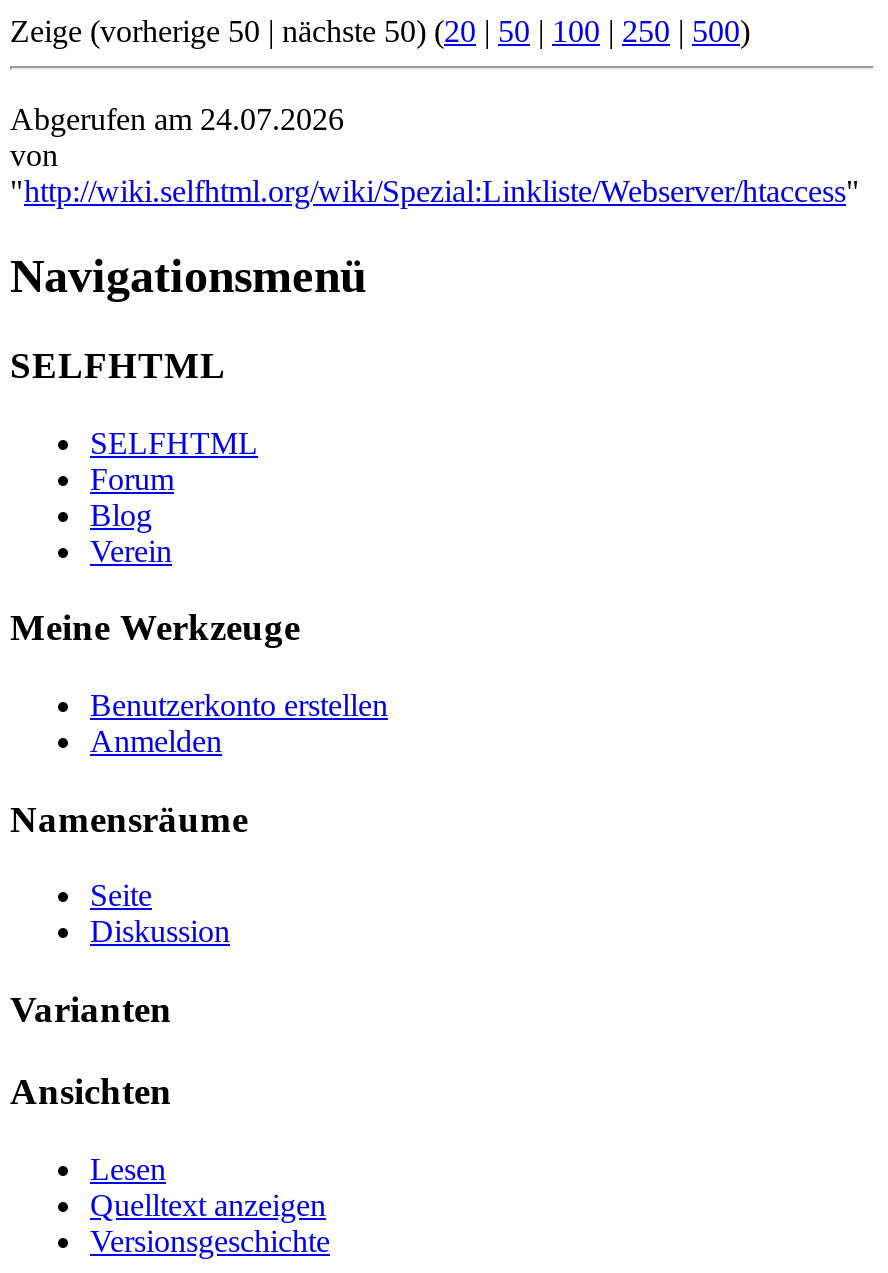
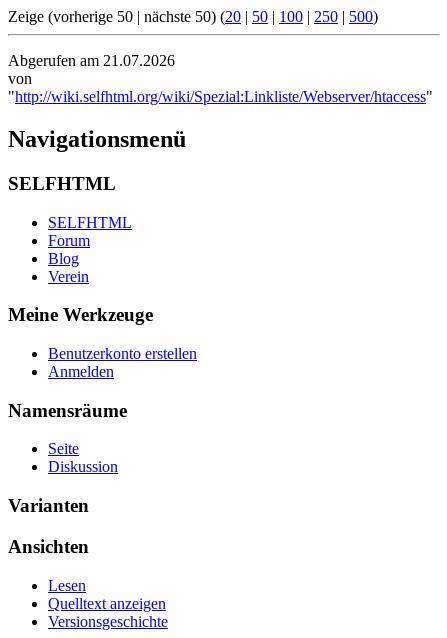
[10,102,344,136] Abgerufen am 24.07.2026 -> [8,52,175,69] Abgerufen am 21.07.2026

